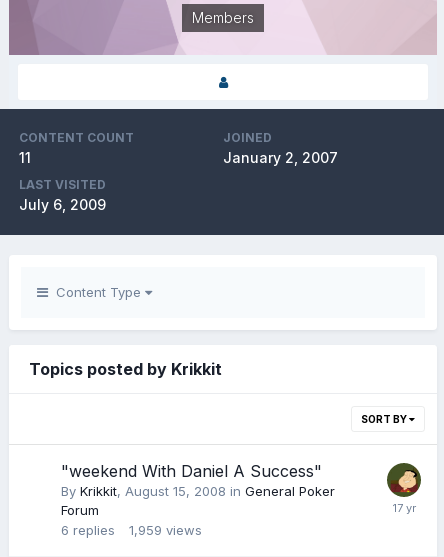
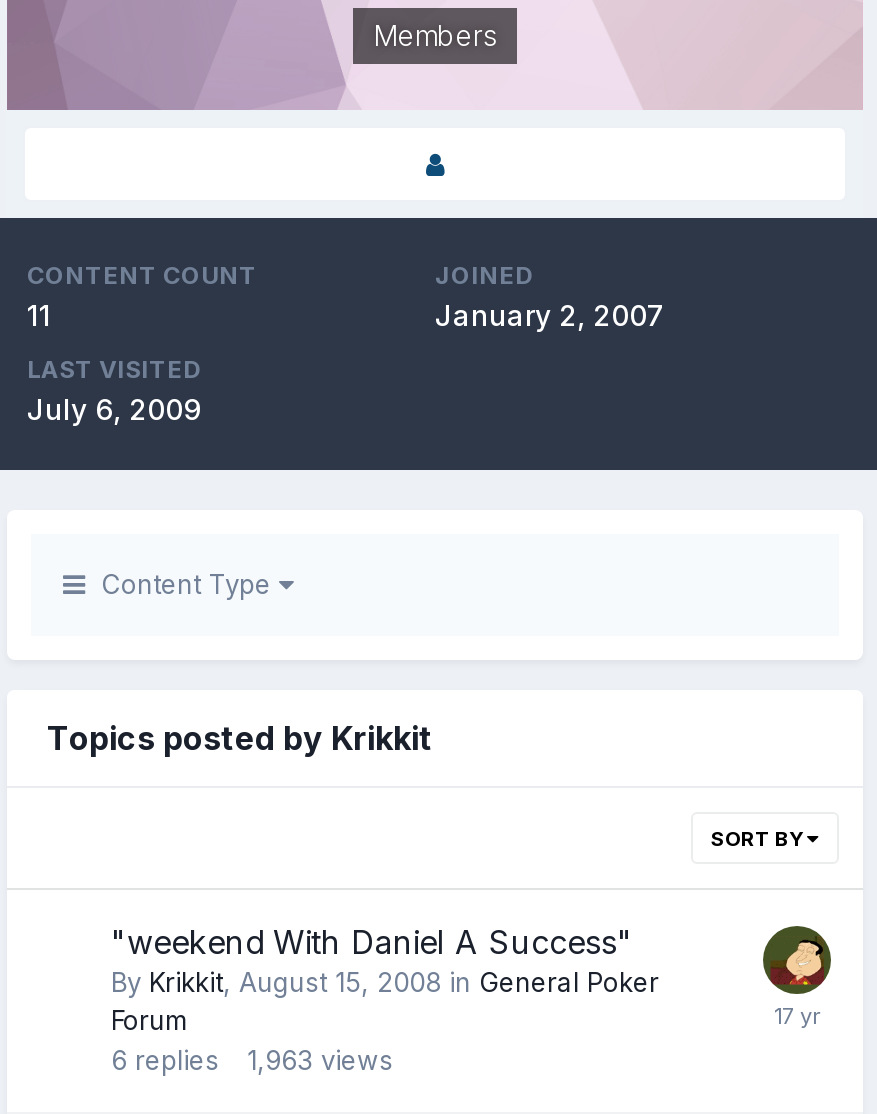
[61,522,202,538] 6 replies 1,959 views -> [111,1044,393,1076] 6 replies 1,963 views

